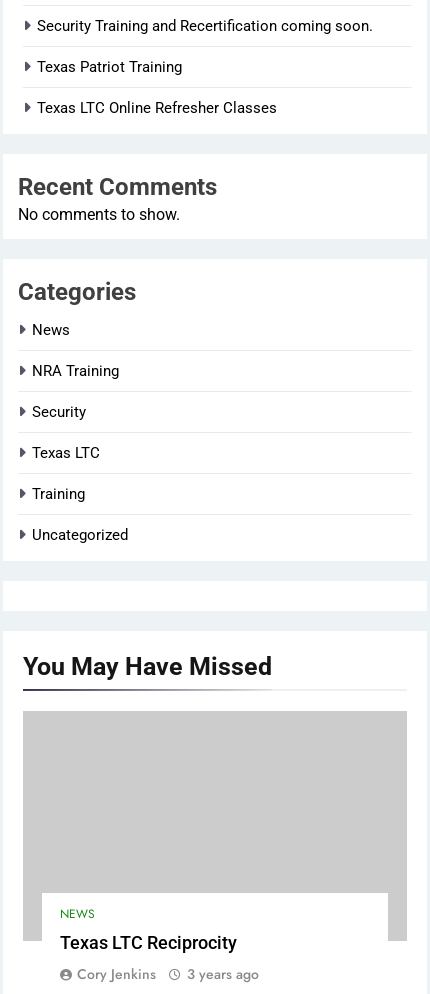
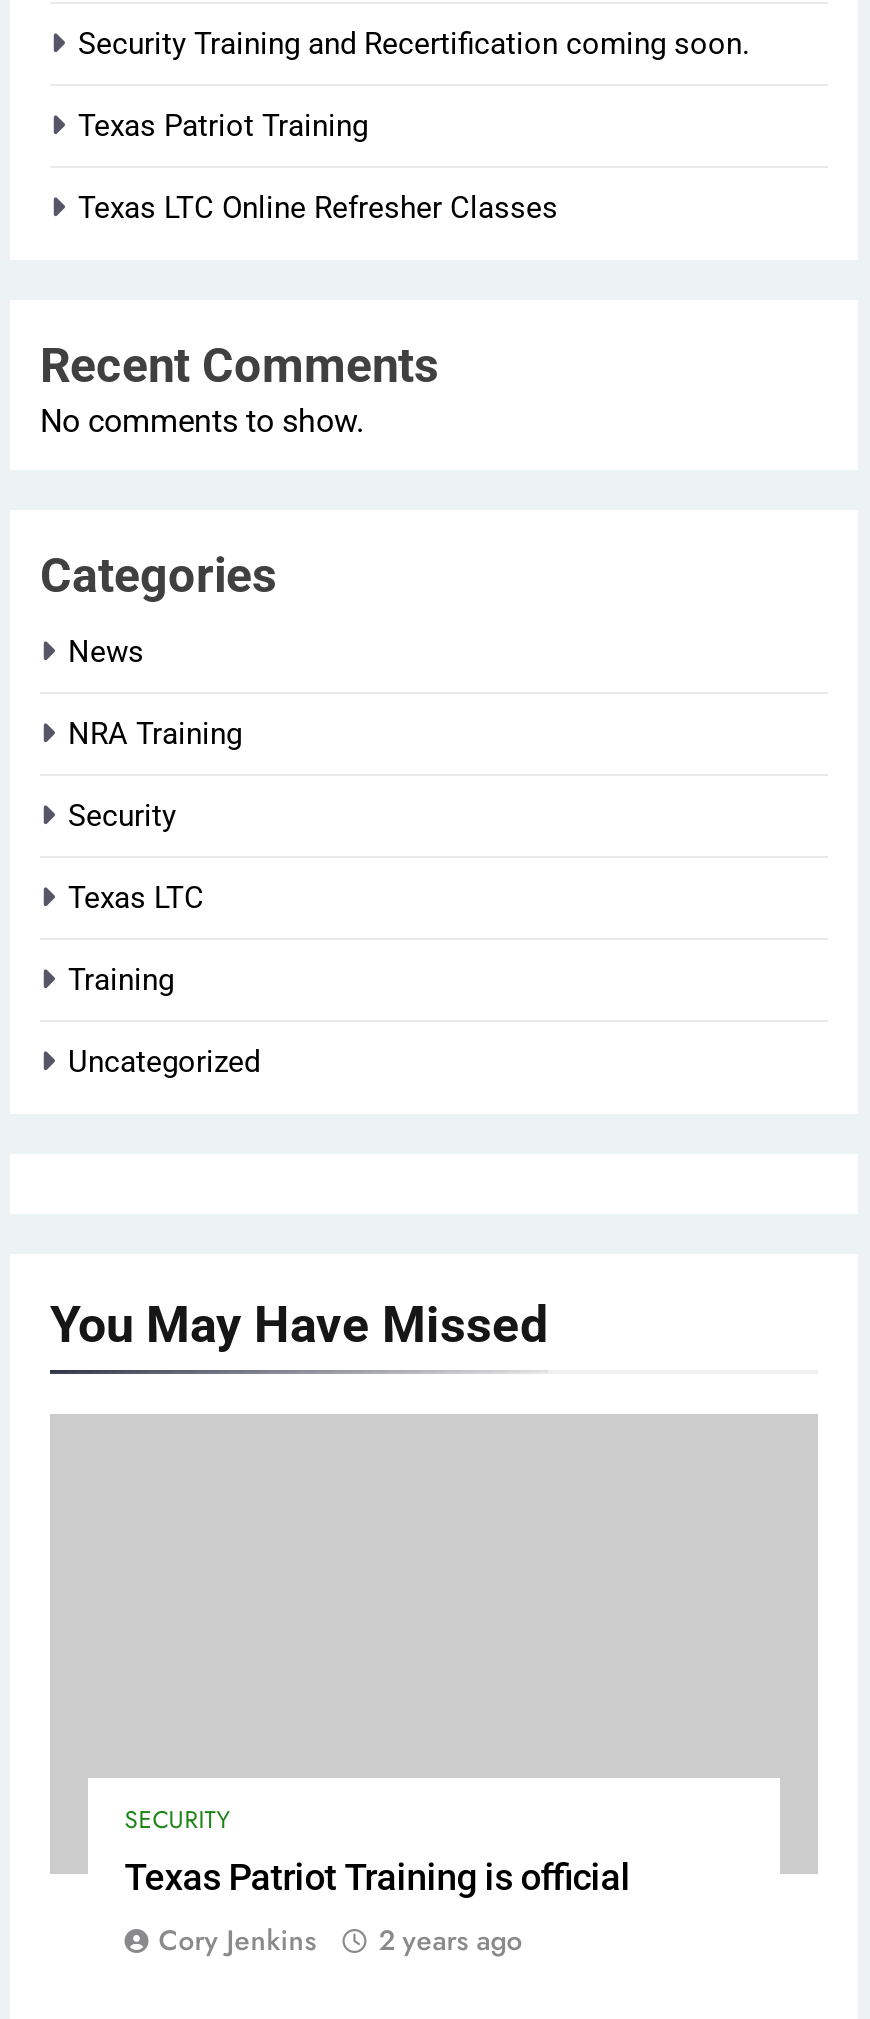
[60,905,237,953] NEWS | Texas LTC Reciprocity -> [124,1803,630,1899] SECURITY | Texas Patriot Training is official
[77,964,259,984] Cory Jenkins 3 years ago -> [158,1921,522,1961] Cory Jenkins 2 years ago

